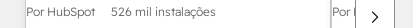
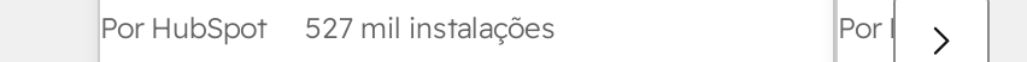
[111,4,216,19] 526 mil instalações -> [305,10,556,45] 527 mil instalações

